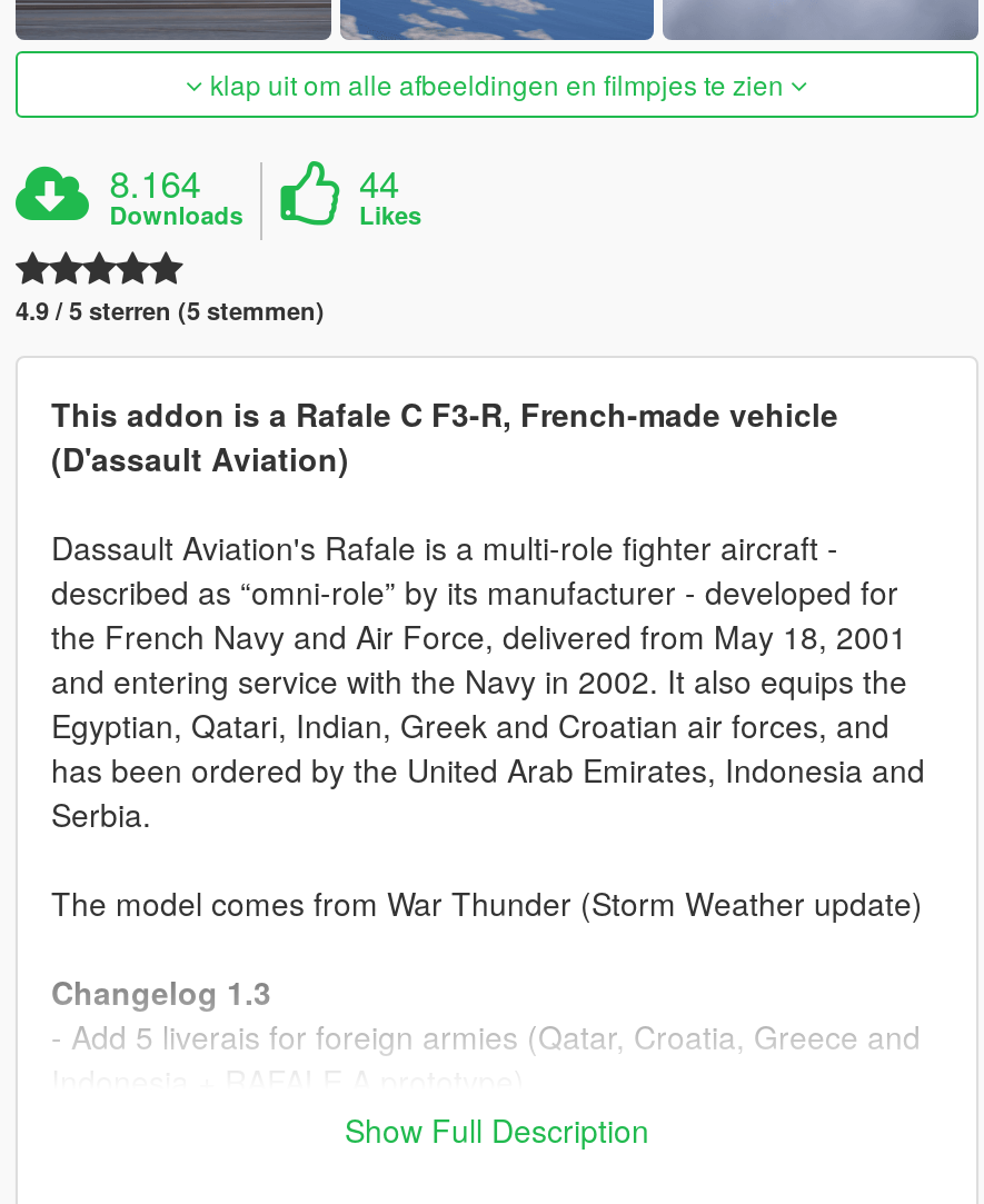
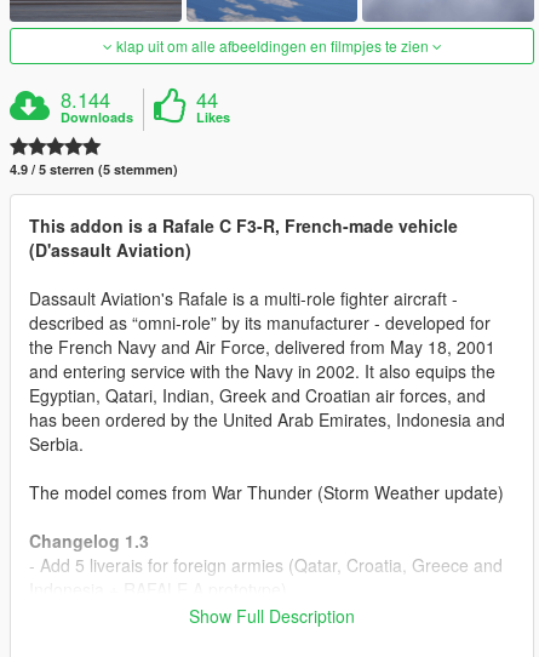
[109,156,201,209] 8.164 -> [61,85,110,114] 8.144

